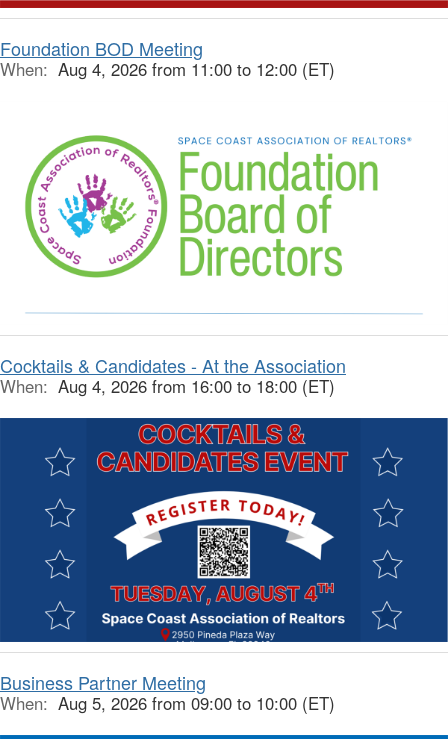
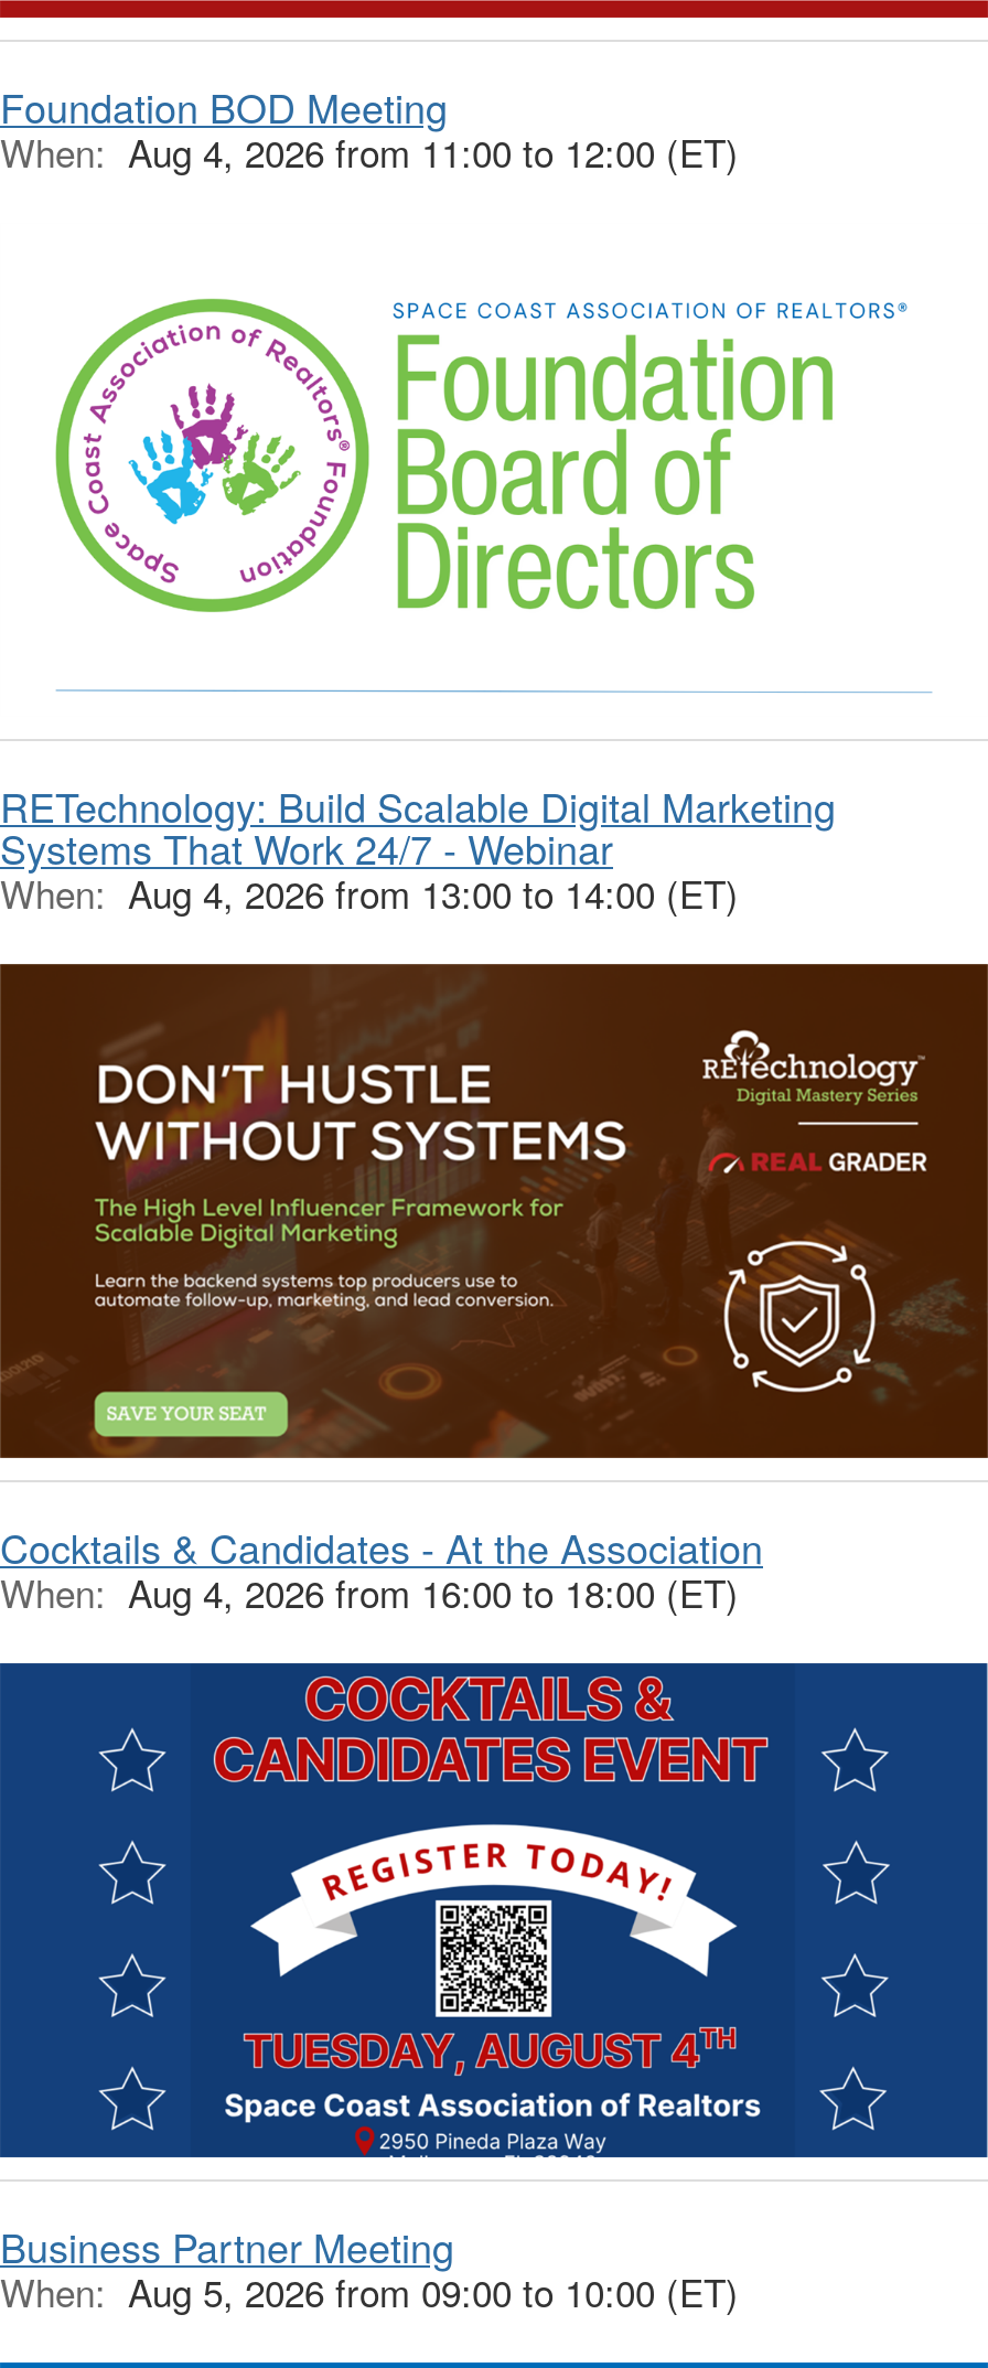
none -> [0,776,836,920] RETechnology: Build Scalable Digital Marketing | Systems That Work 24/7 - Webinar | When:Aug 4, 2026 from 13:00 to 14:00 (ET)
none -> [7,962,981,1460] [image]

